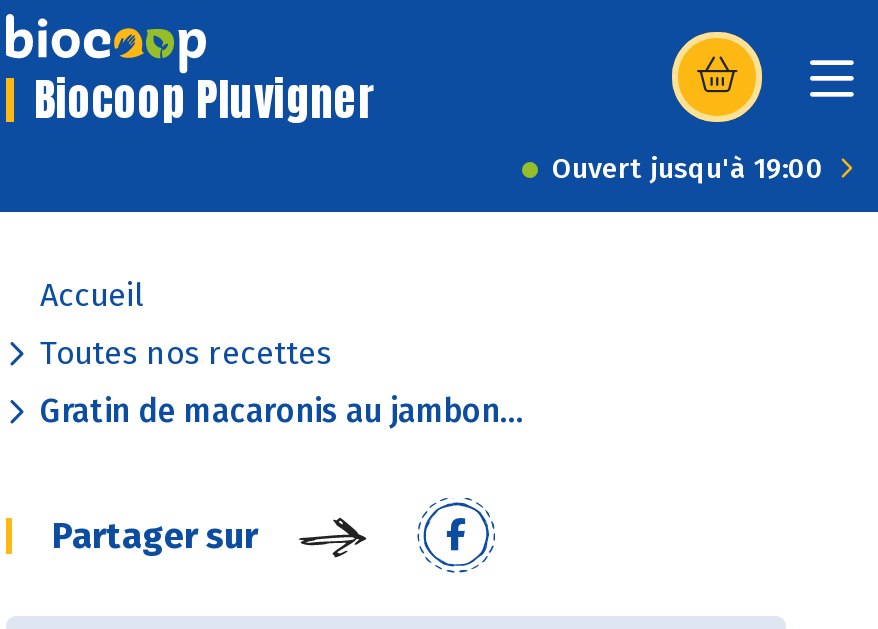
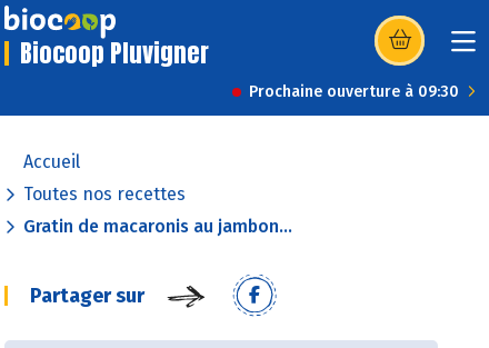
[552,152,824,186] Ouvert jusqu'à 19:00 -> [249,82,459,101] Prochaine ouverture à 09:30

